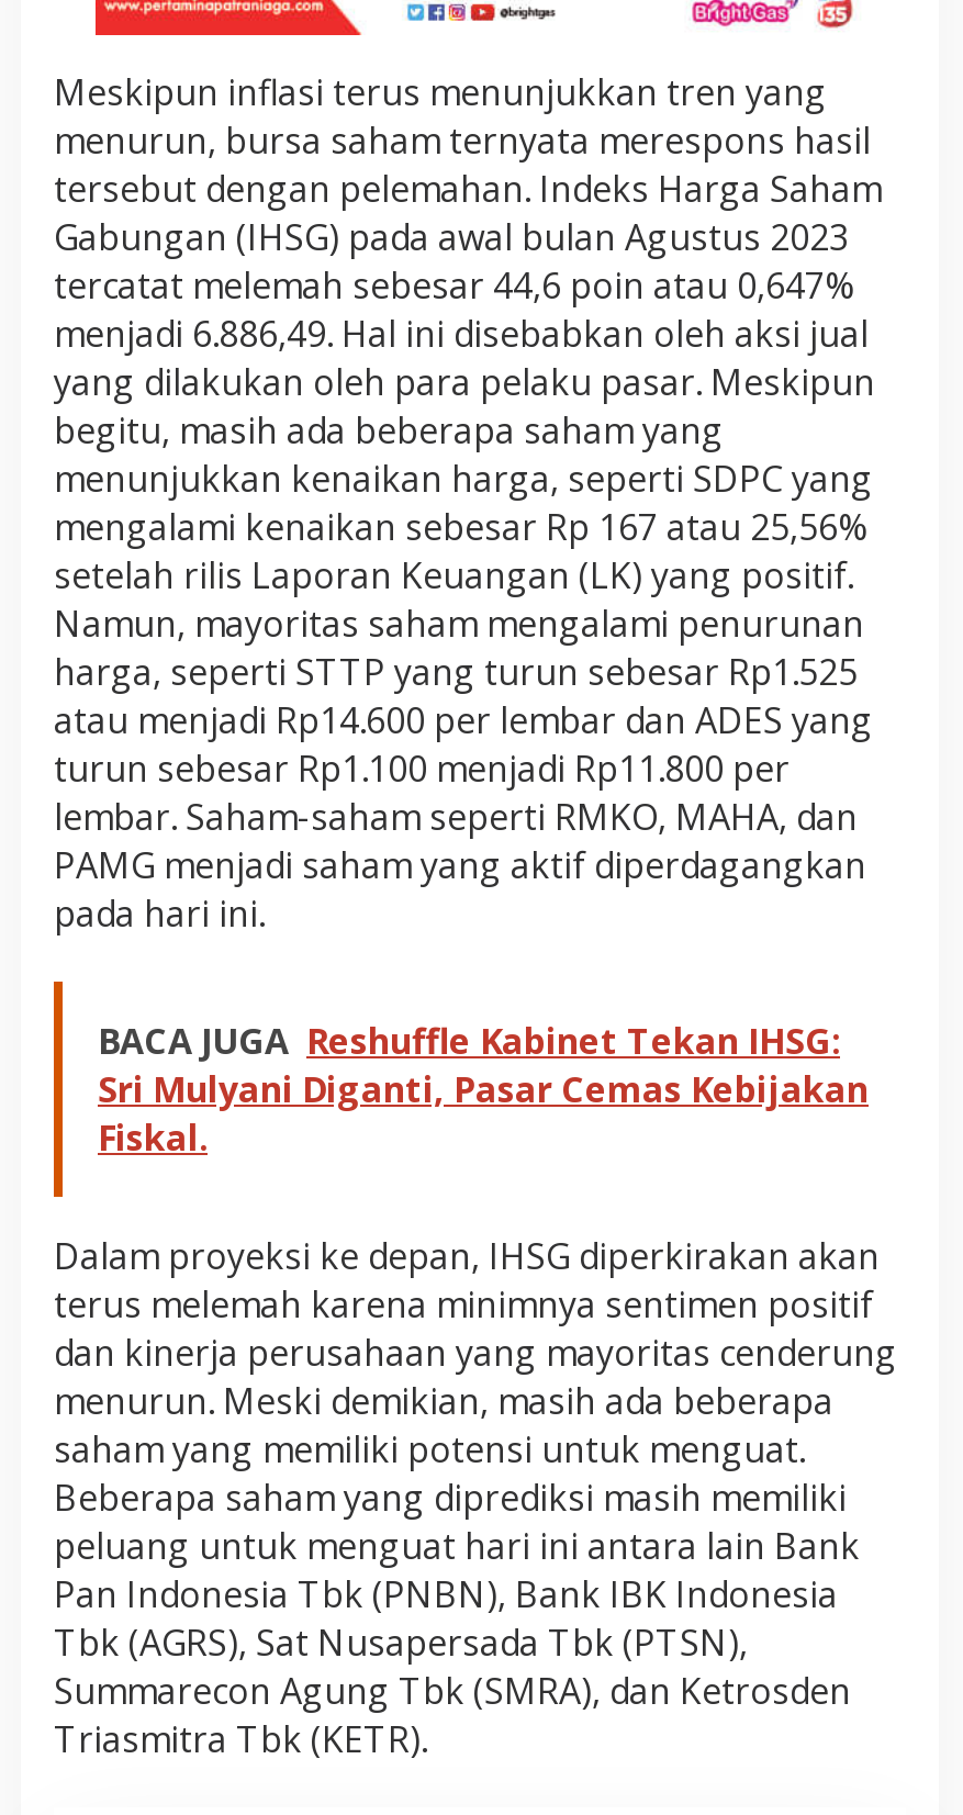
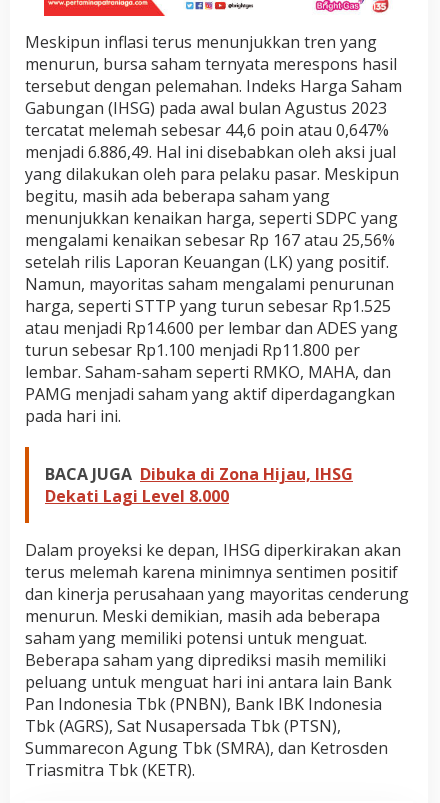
[98,1016,869,1161] BACA JUGA Reshuffle Kabinet Tekan IHSG: | Sri Mulyani Diganti, Pasar Cemas Kebijakan | Fiskal. -> [45,463,353,507] BACA JUGA Dibuka di Zona Hijau, IHSG | Dekati Lagi Level 8.000

